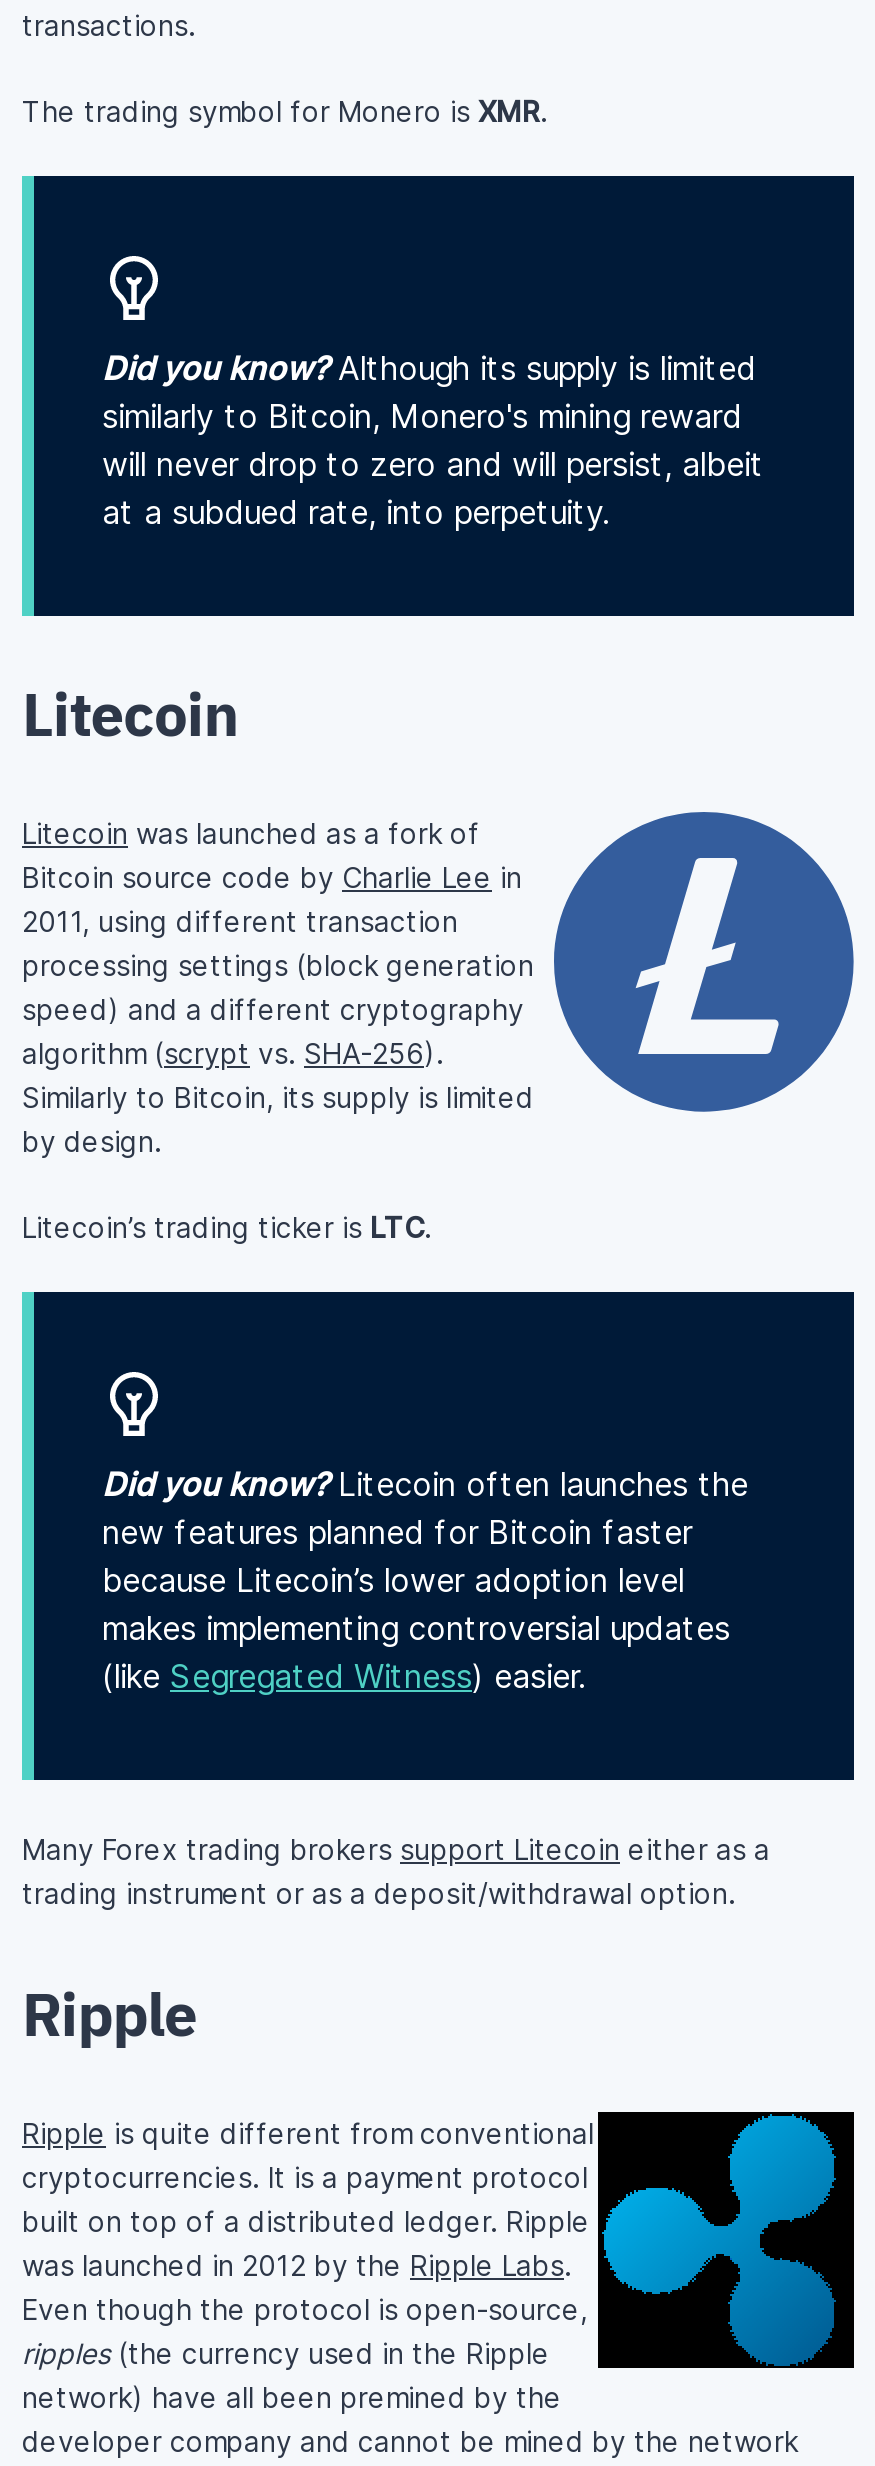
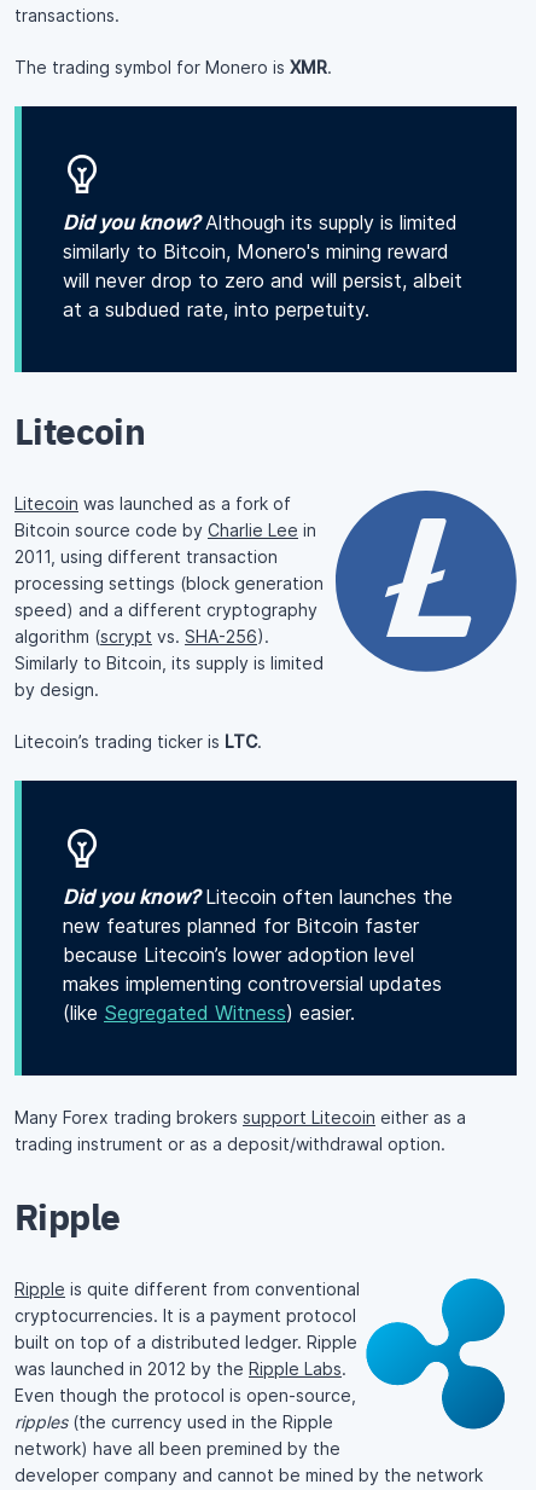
[596,2110,856,2370] [image] -> [362,1276,517,1431] [image]

